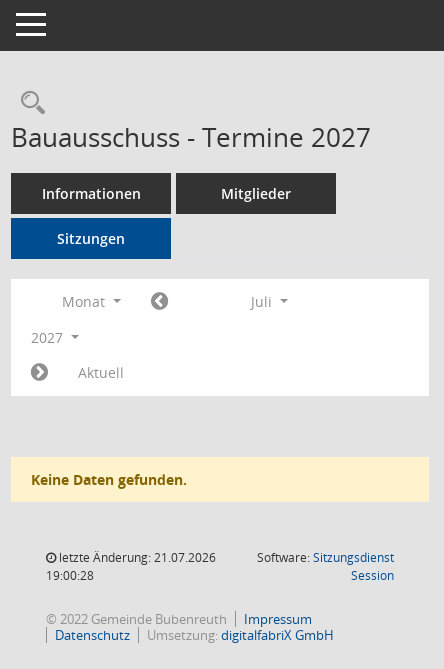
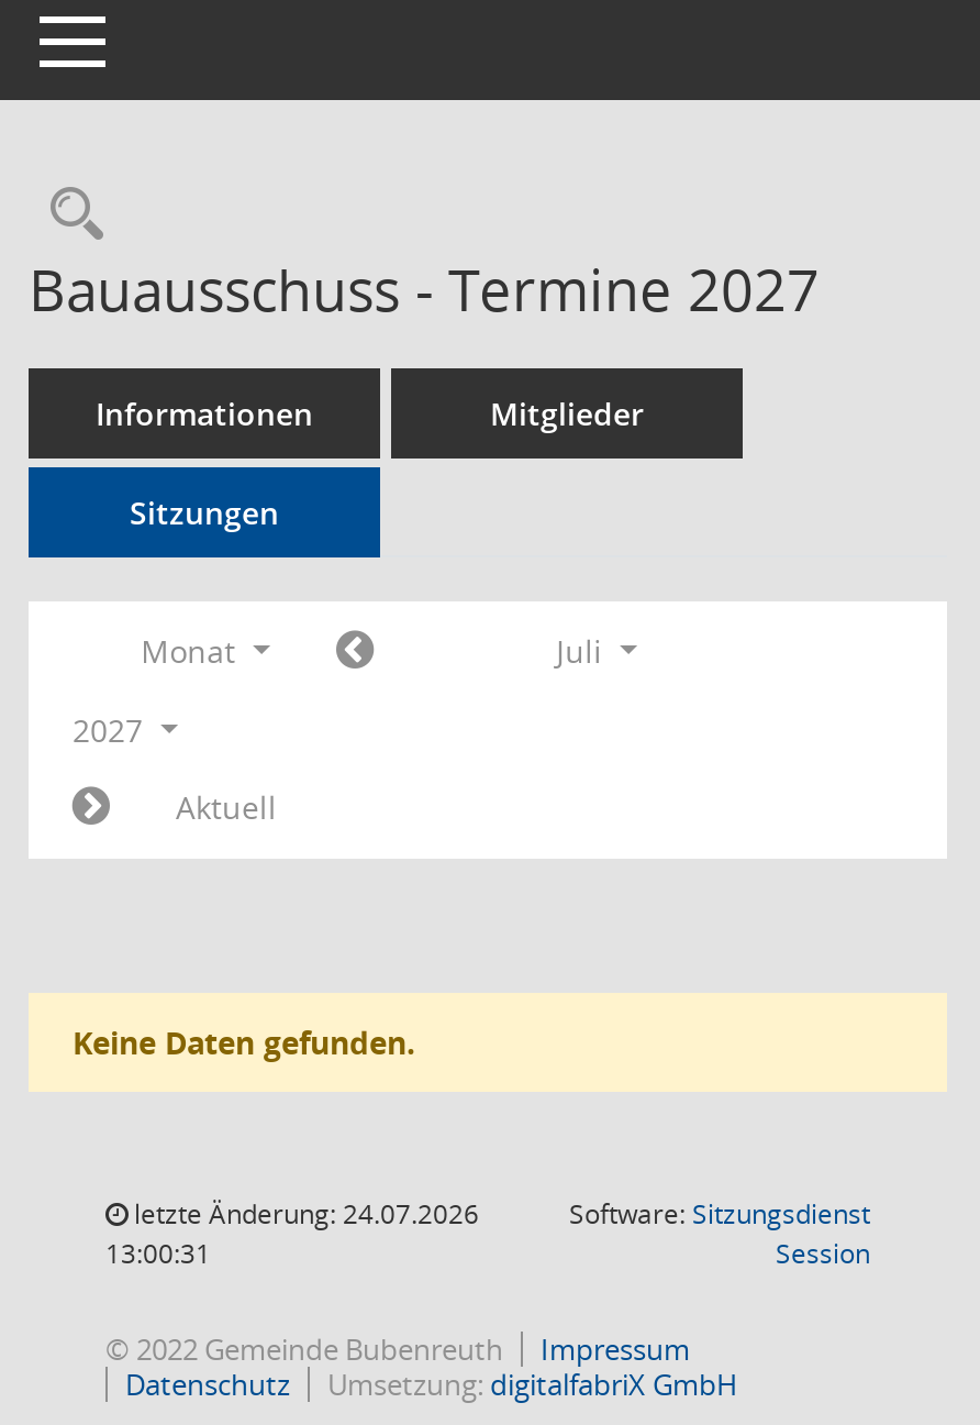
[56,549,216,566] letzte Änderung: 21.07.2026 -> [127,1195,479,1233] letzte Änderung: 24.07.2026
[46,567,94,584] 19:00:28 -> [105,1235,211,1272] 13:00:31

